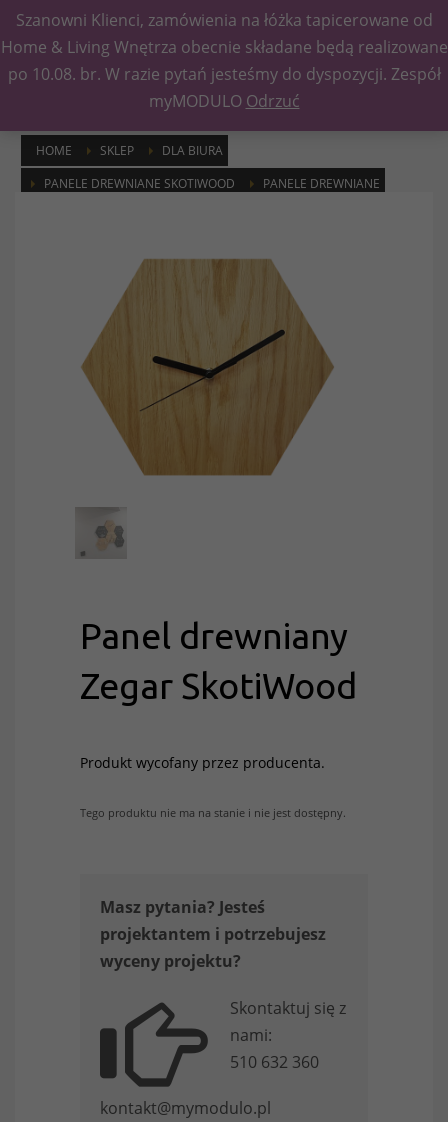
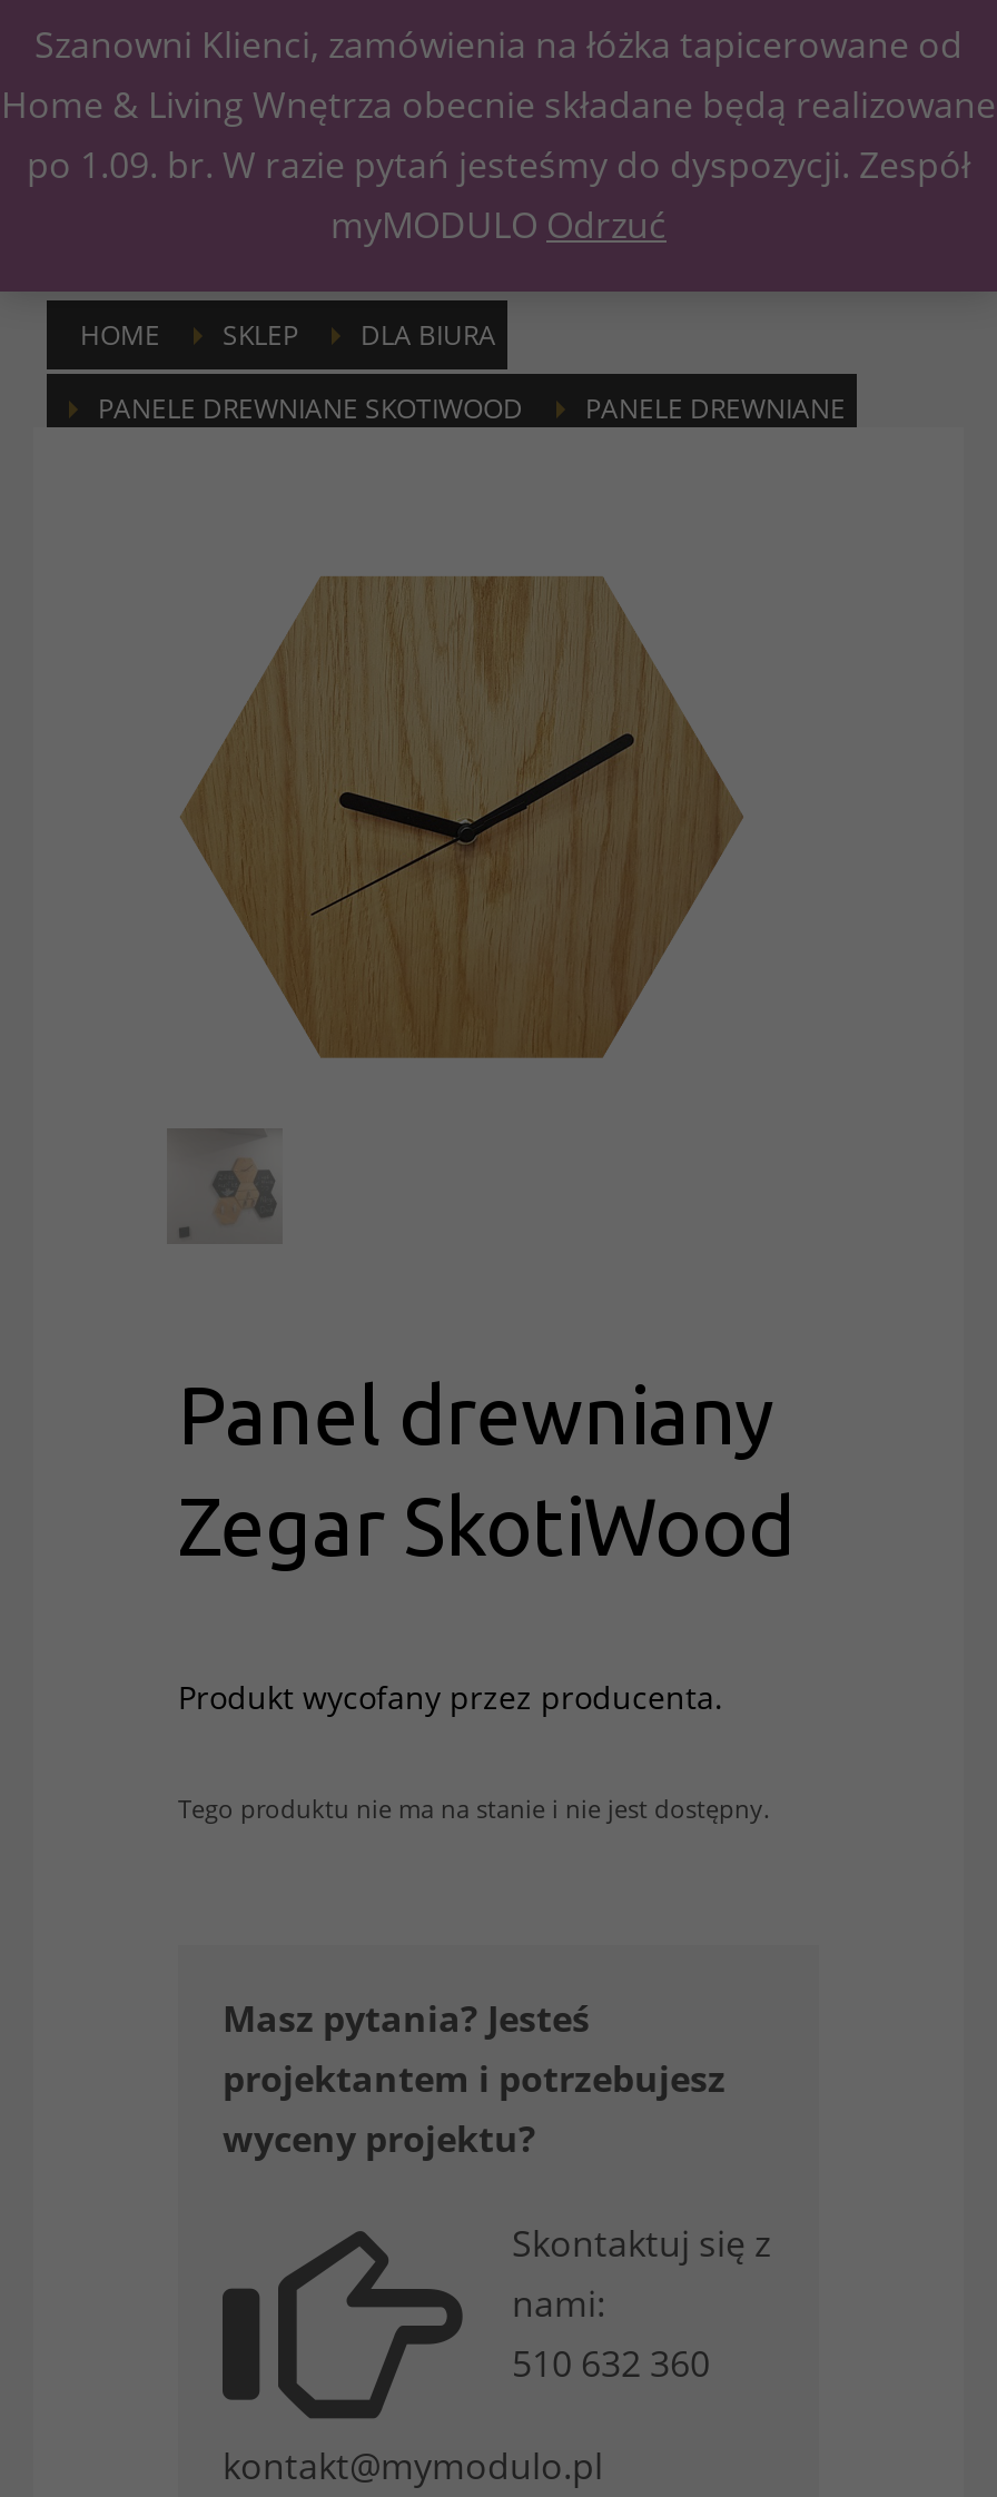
[7,63,440,85] po 10.08. br. W razie pytań jesteśmy do dyspozycji. Zespół -> [27,140,970,189] po 1.09. br. W razie pytań jesteśmy do dyspozycji. Zespół

